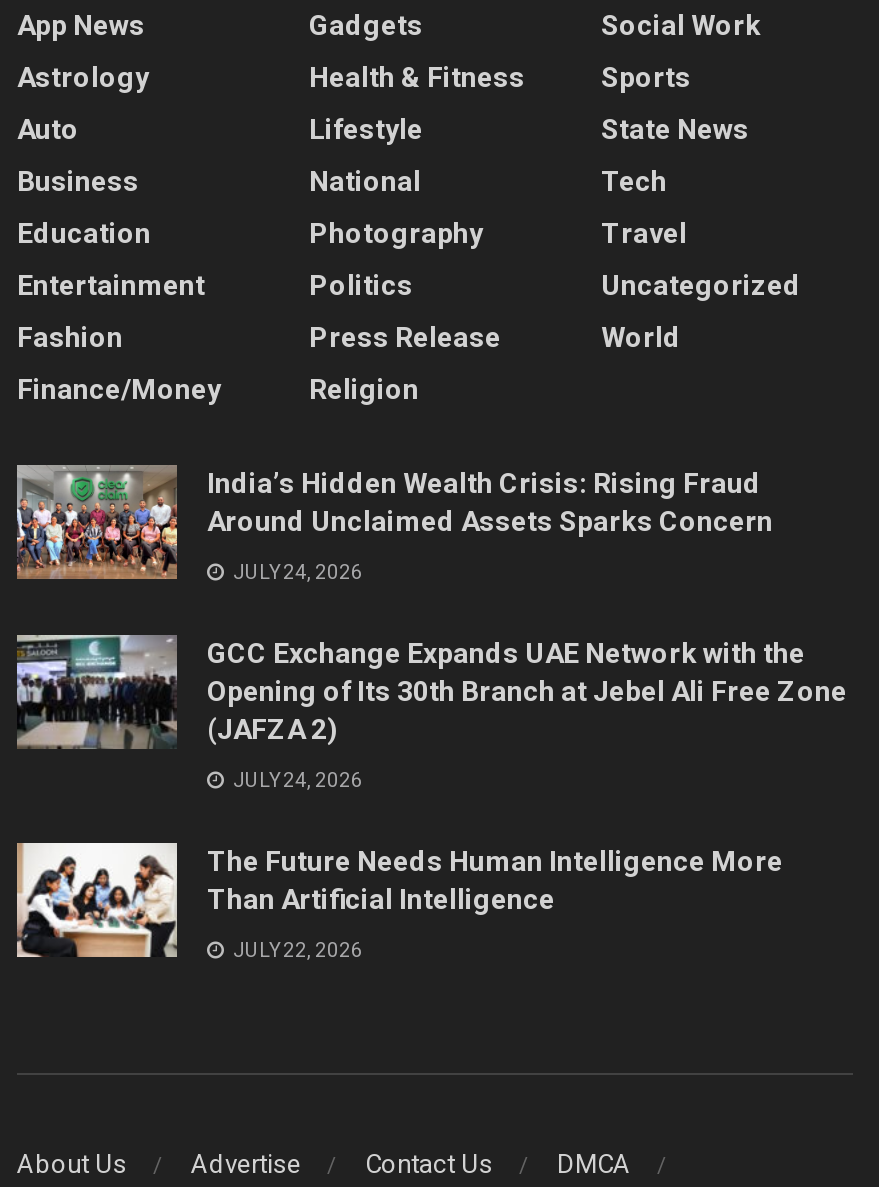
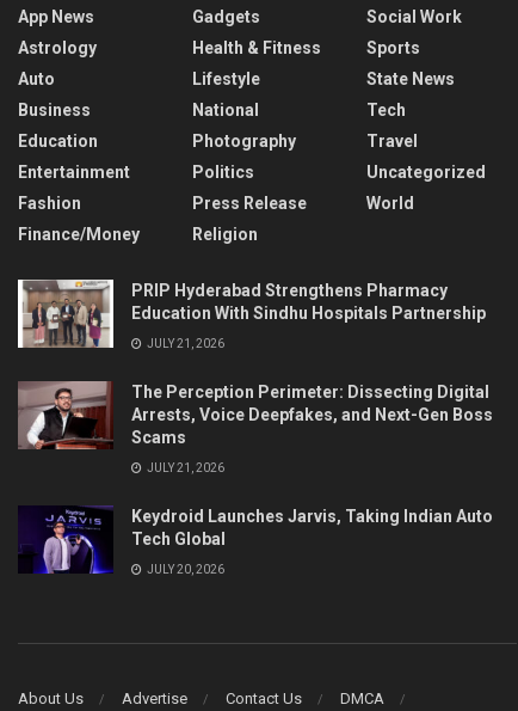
[15,463,773,581] [image] | India’s Hidden Wealth Crisis: Rising Fraud | Around Unclaimed Assets Sparks Concern -> [17,278,486,349] [image] | PRIP Hyderabad Strengthens Pharmacy | Education With Sindhu Hospitals Partnership
[229,561,363,583] JULY 24, 2026 -> [144,337,224,350] JULY 21, 2026
[15,633,847,751] [image] | GCC Exchange Expands UAE Network with the | Opening of Its 30th Branch at Jebel Ali Free Zone | (JAFZA 2) -> [17,380,493,450] [image] | The Perception Perimeter: Dissecting Digital | Arrests, Voice Deepfakes, and Next-Gen Boss | Scams
[229,769,363,791] JULY 24, 2026 -> [144,461,224,475] JULY 21, 2026
[15,841,783,959] [image] | The Future Needs Human Intelligence More | Than Artificial Intelligence -> [18,504,493,575] [image] | Keydroid Launches Jarvis, Taking Indian Auto | Tech Global
[229,939,363,961] JULY 22, 2026 -> [144,563,224,576] JULY 20, 2026

